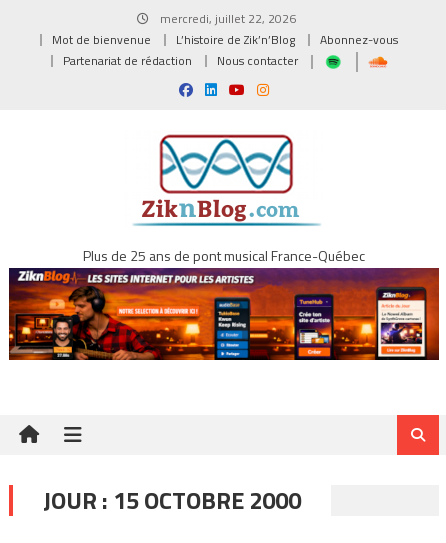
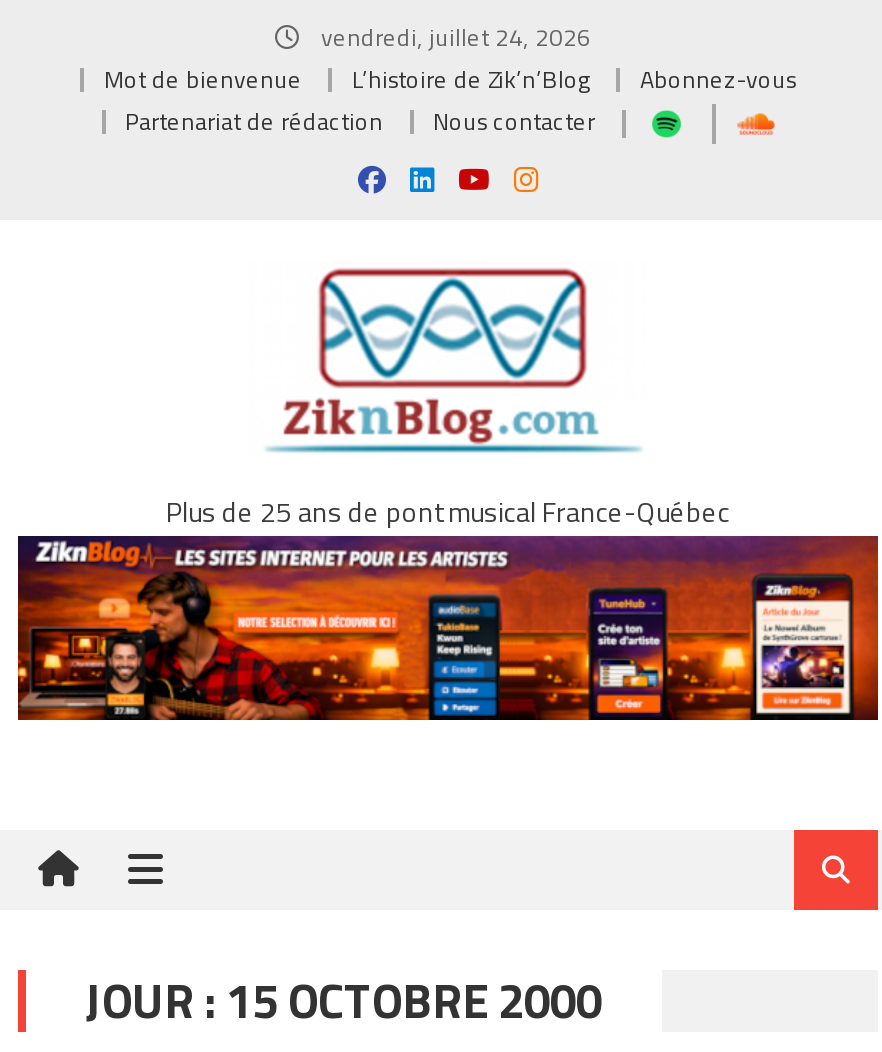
[157,9,296,28] mercredi, juillet 22, 2026 -> [315,18,591,56] vendredi, juillet 24, 2026

